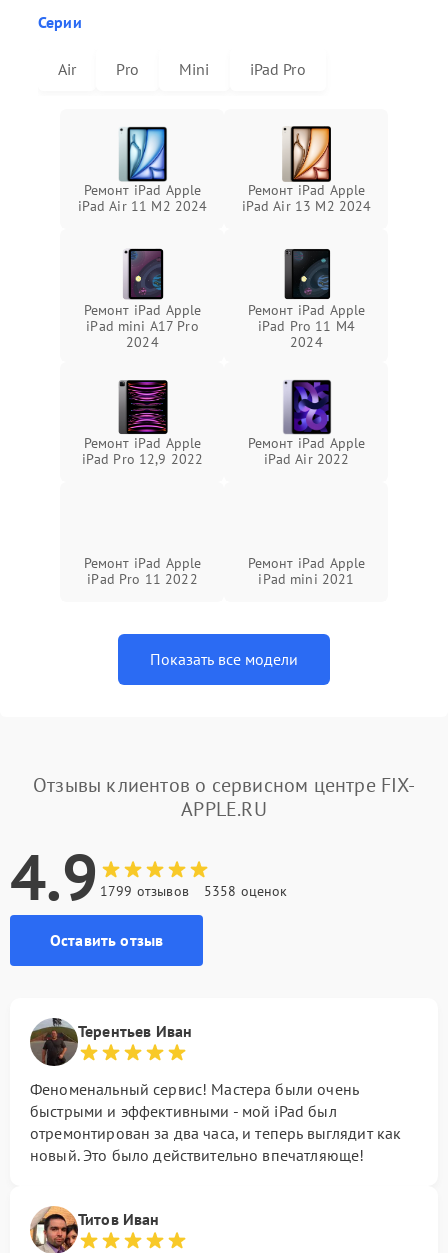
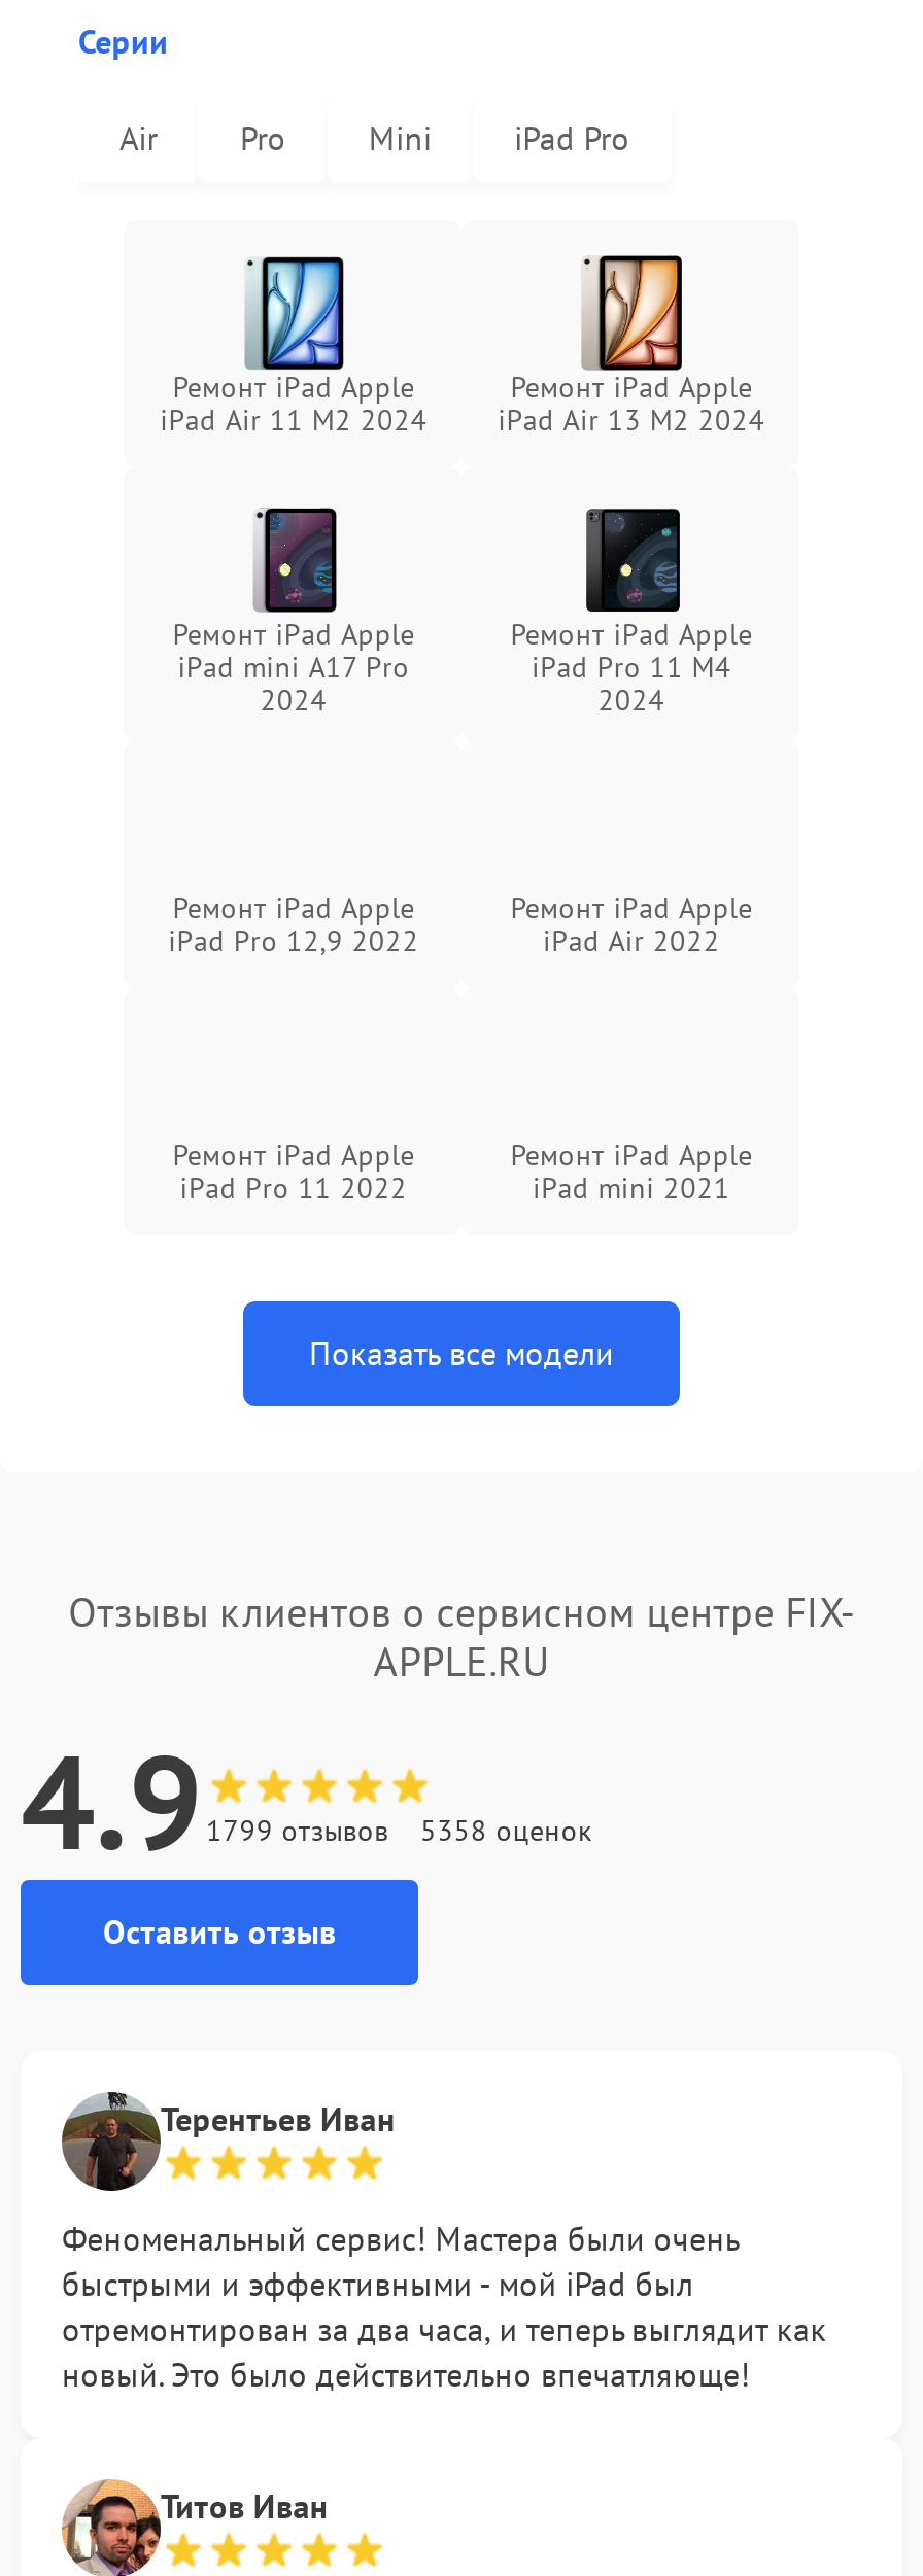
[118,379,169,432] [image] -> none
[282,379,332,432] [image] -> none

